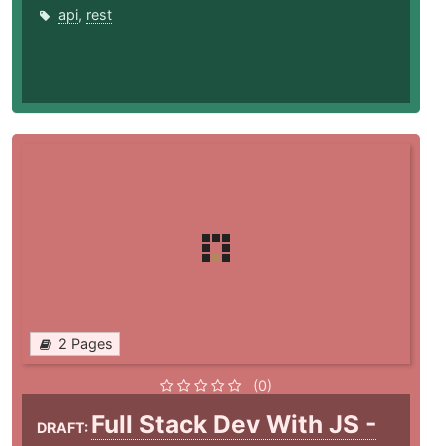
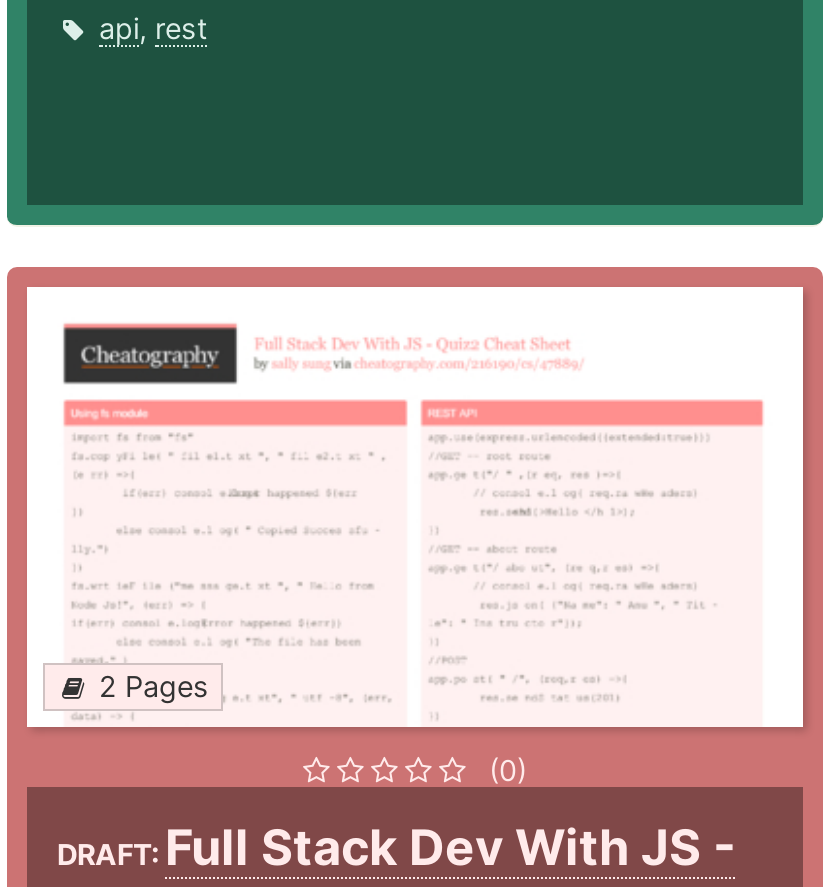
none -> [25,285,805,729] [image]

